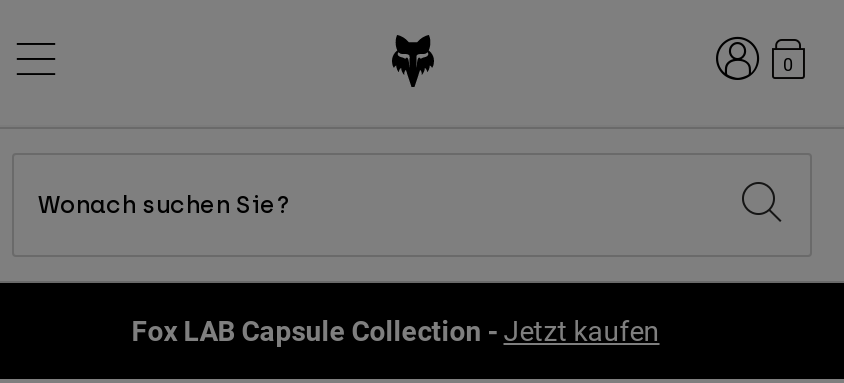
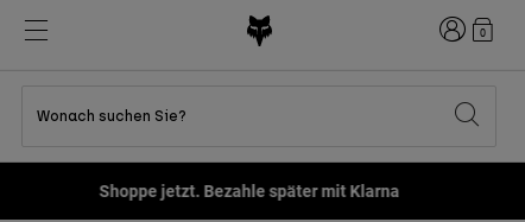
[132,312,660,350] Fox LAB Capsule Collection - Jetzt kaufen -> [99,180,399,202] Shoppe jetzt. Bezahle später mit Klarna

